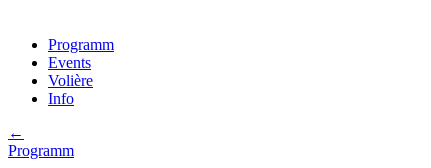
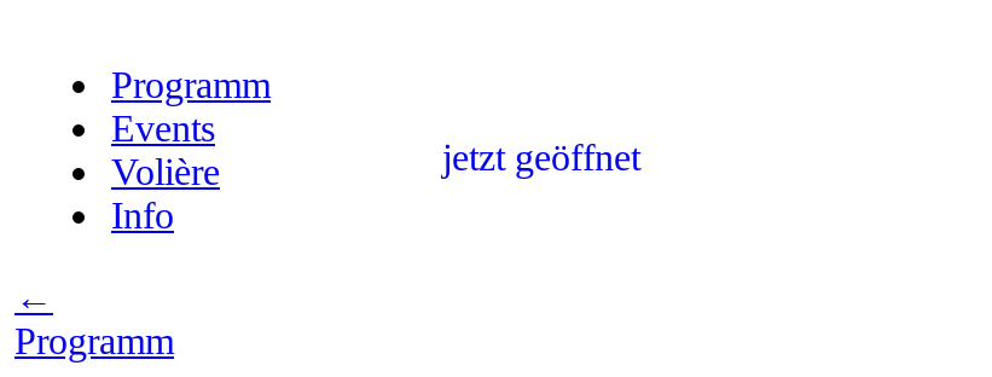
none -> [442,136,640,177] jetzt geöffnet

